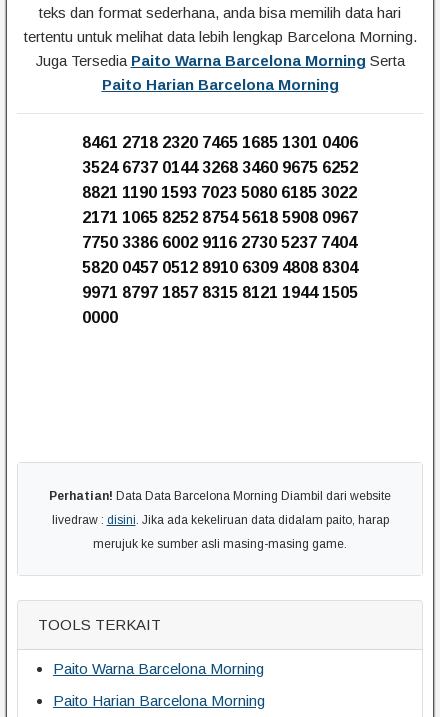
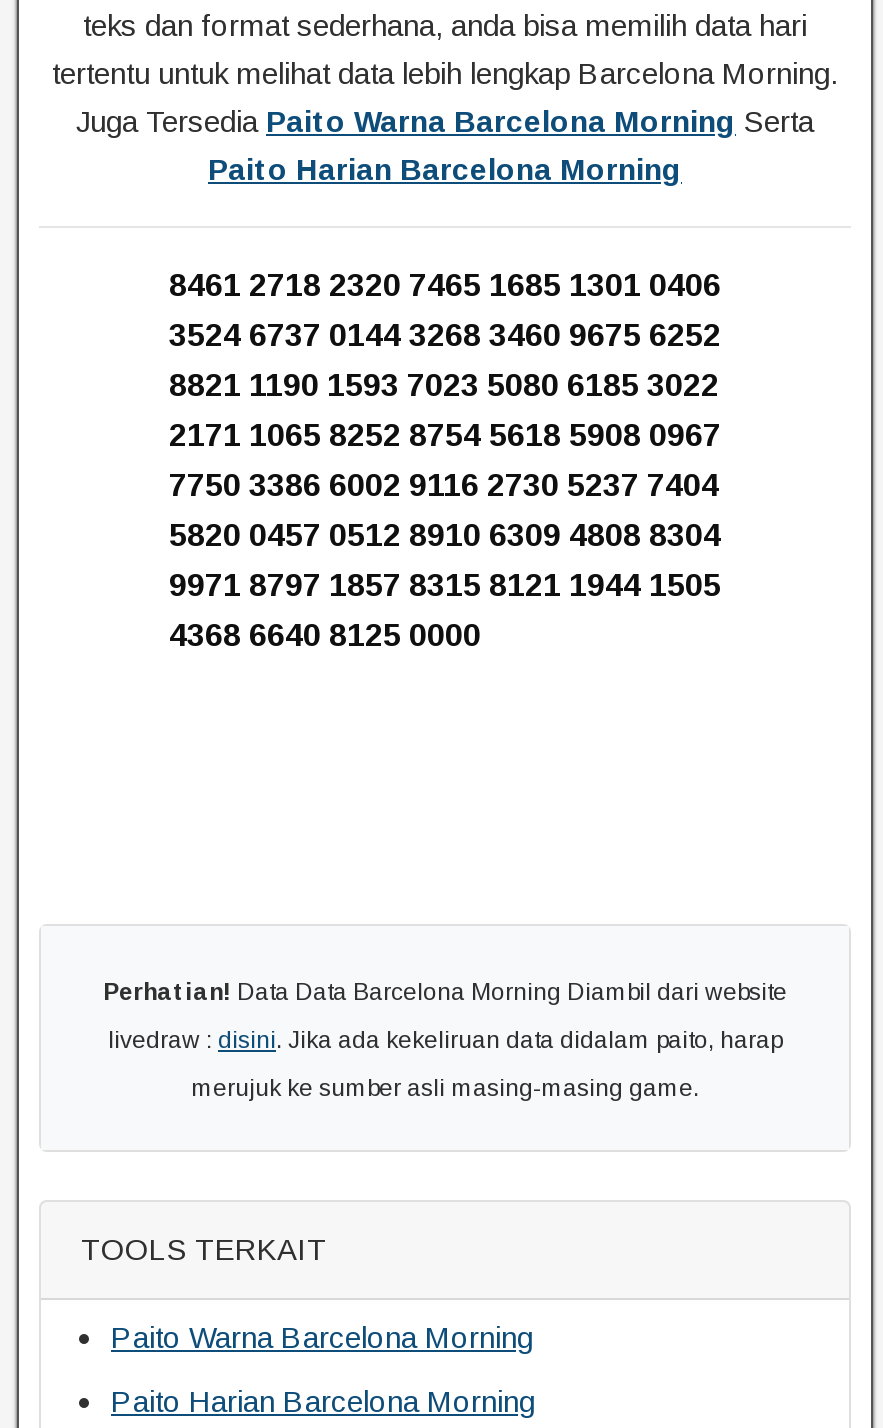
[82,309,118,326] 0000 -> [169,618,481,652] 4368 6640 8125 0000

